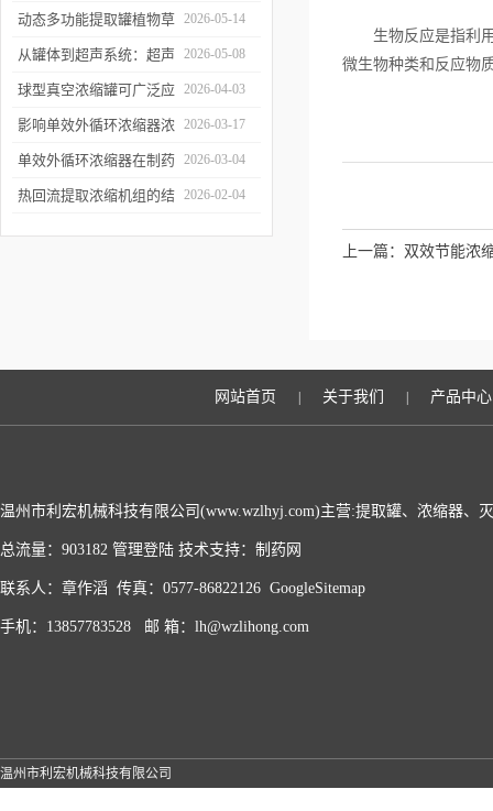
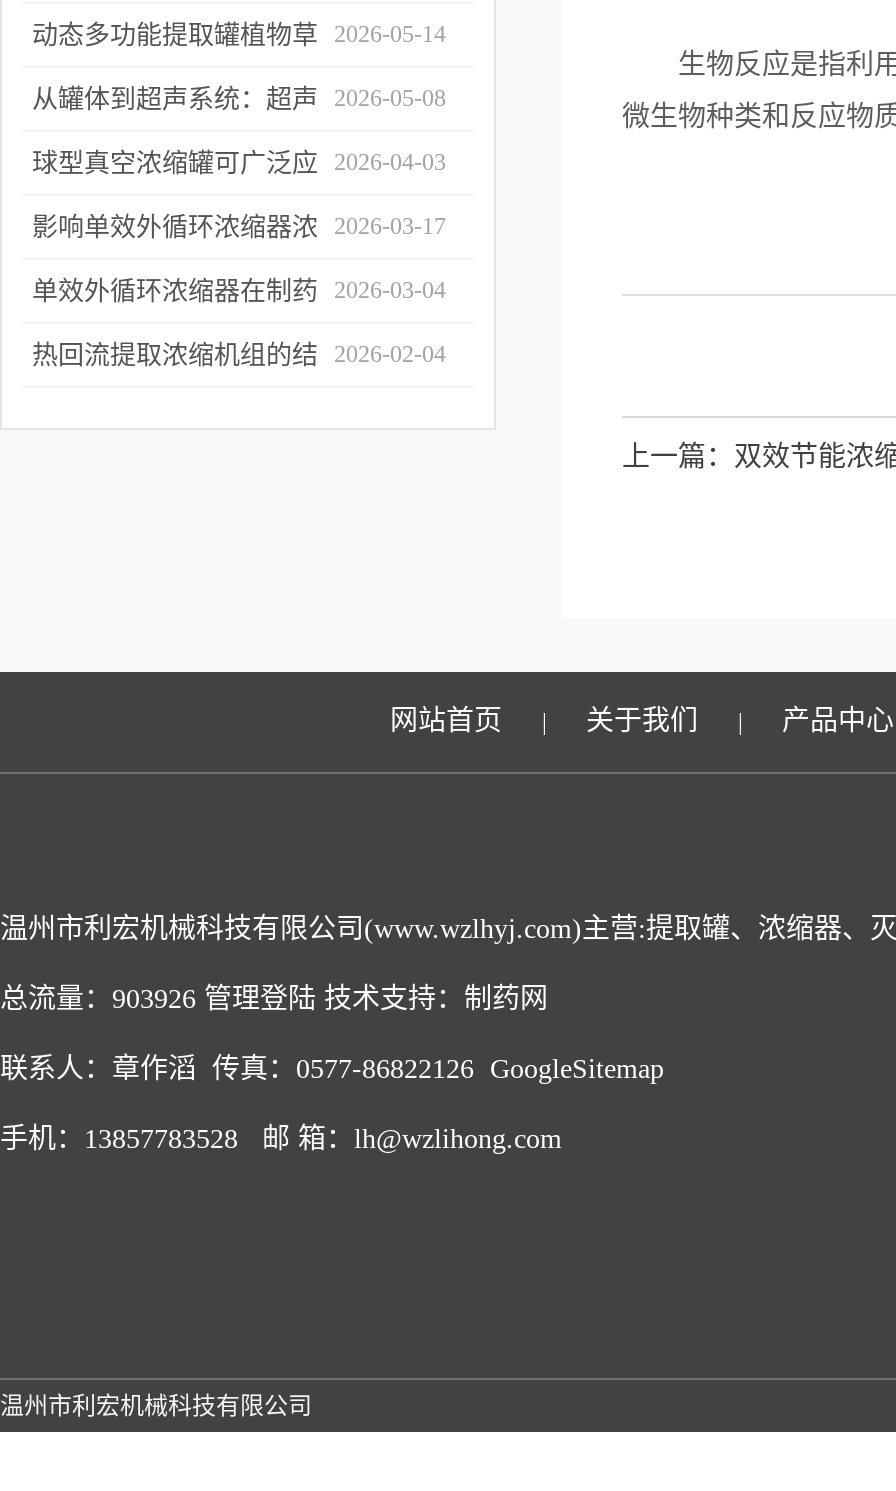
[0,541,302,558] 总流量：903182管理登陆技术支持：制药网 -> [0,984,548,1014] 总流量：903926管理登陆技术支持：制药网

